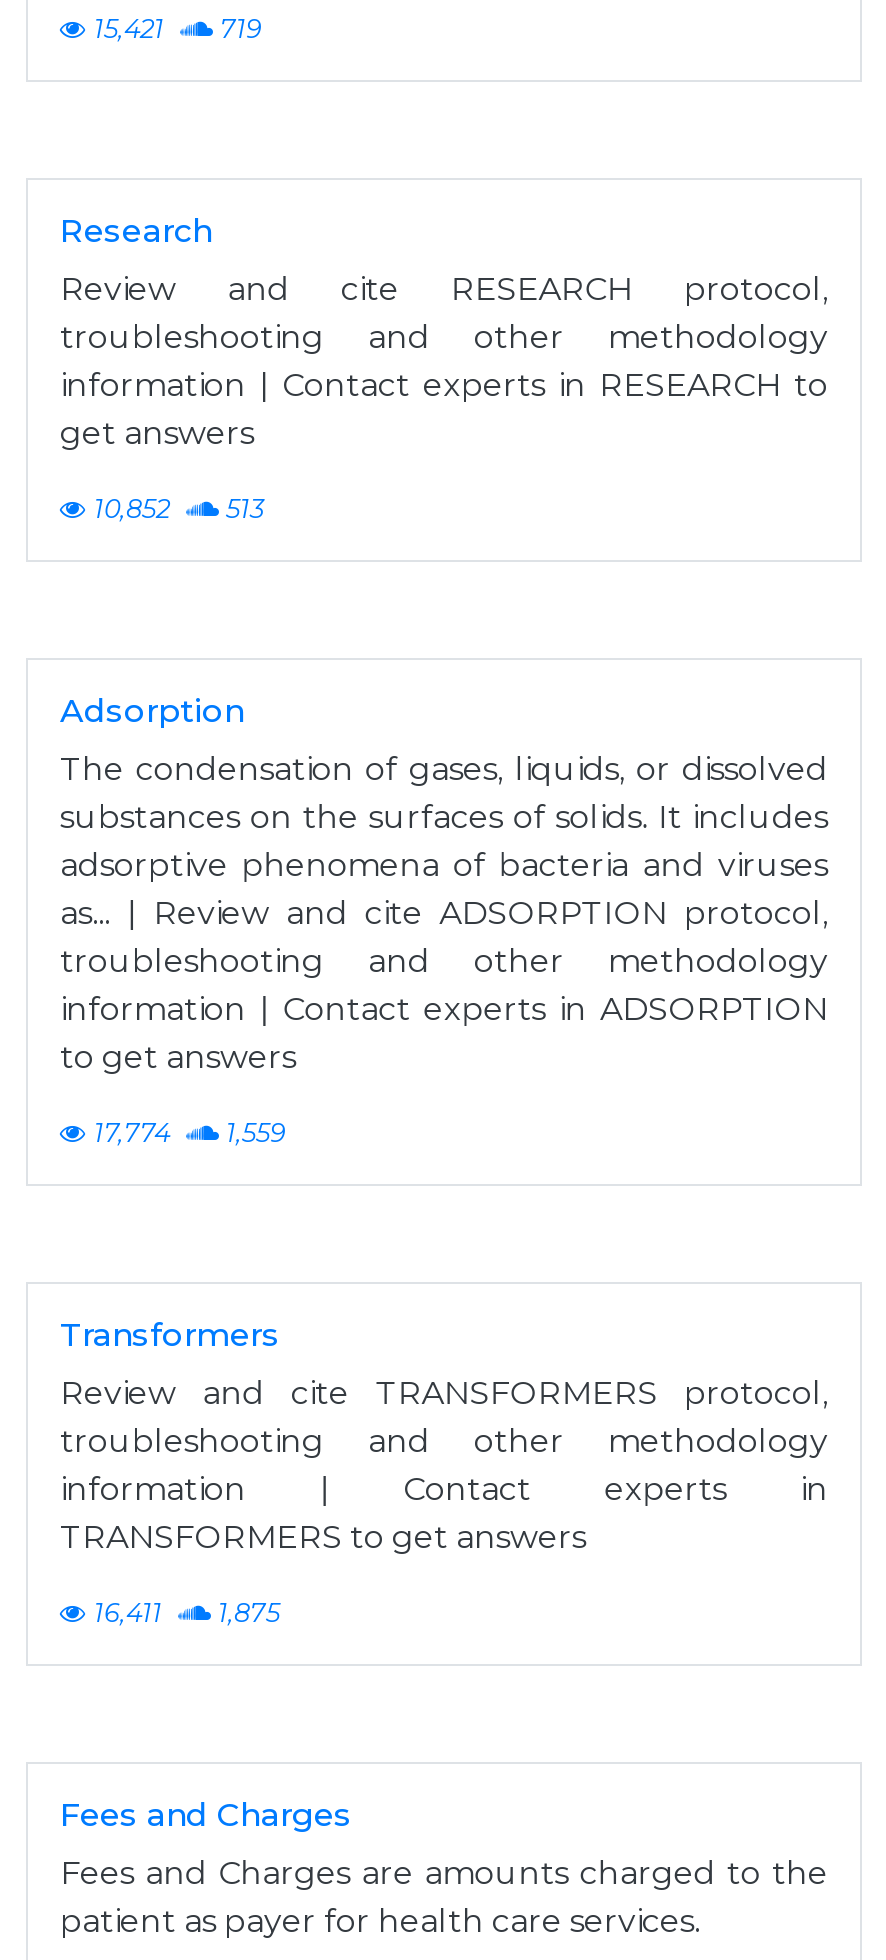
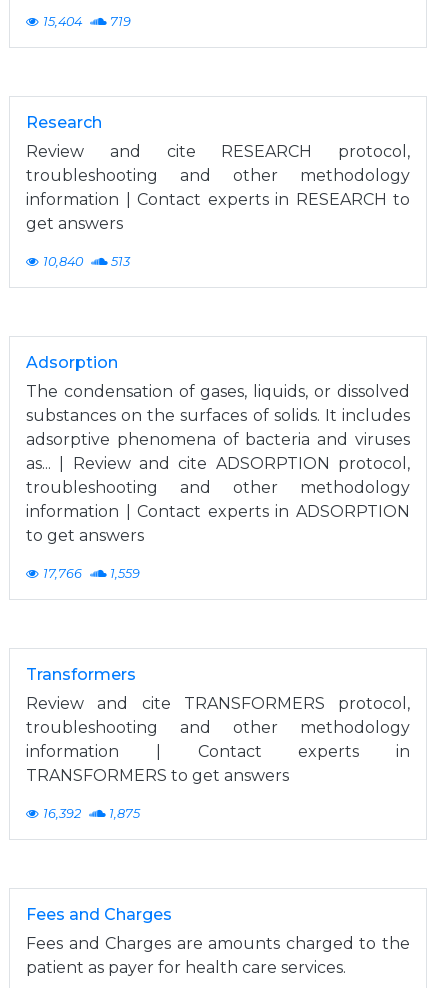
[94,13,262,43] 15,421 719 -> [43,14,131,29] 15,404 719
[94,493,264,523] 10,852 513 -> [43,254,130,269] 10,840 513
[94,1117,286,1147] 17,774 1,559 -> [43,566,140,581] 17,766 1,559
[94,1597,280,1627] 16,411 1,875 -> [43,806,140,821] 16,392 1,875

